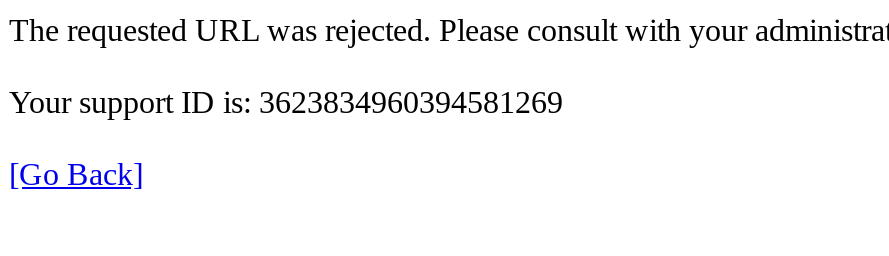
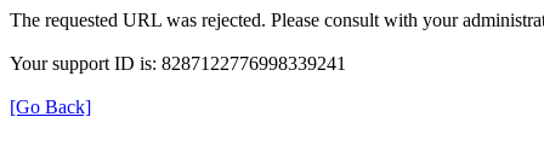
[9,85,563,119] Your support ID is: 3623834960394581269 -> [10,53,346,74] Your support ID is: 8287122776998339241

